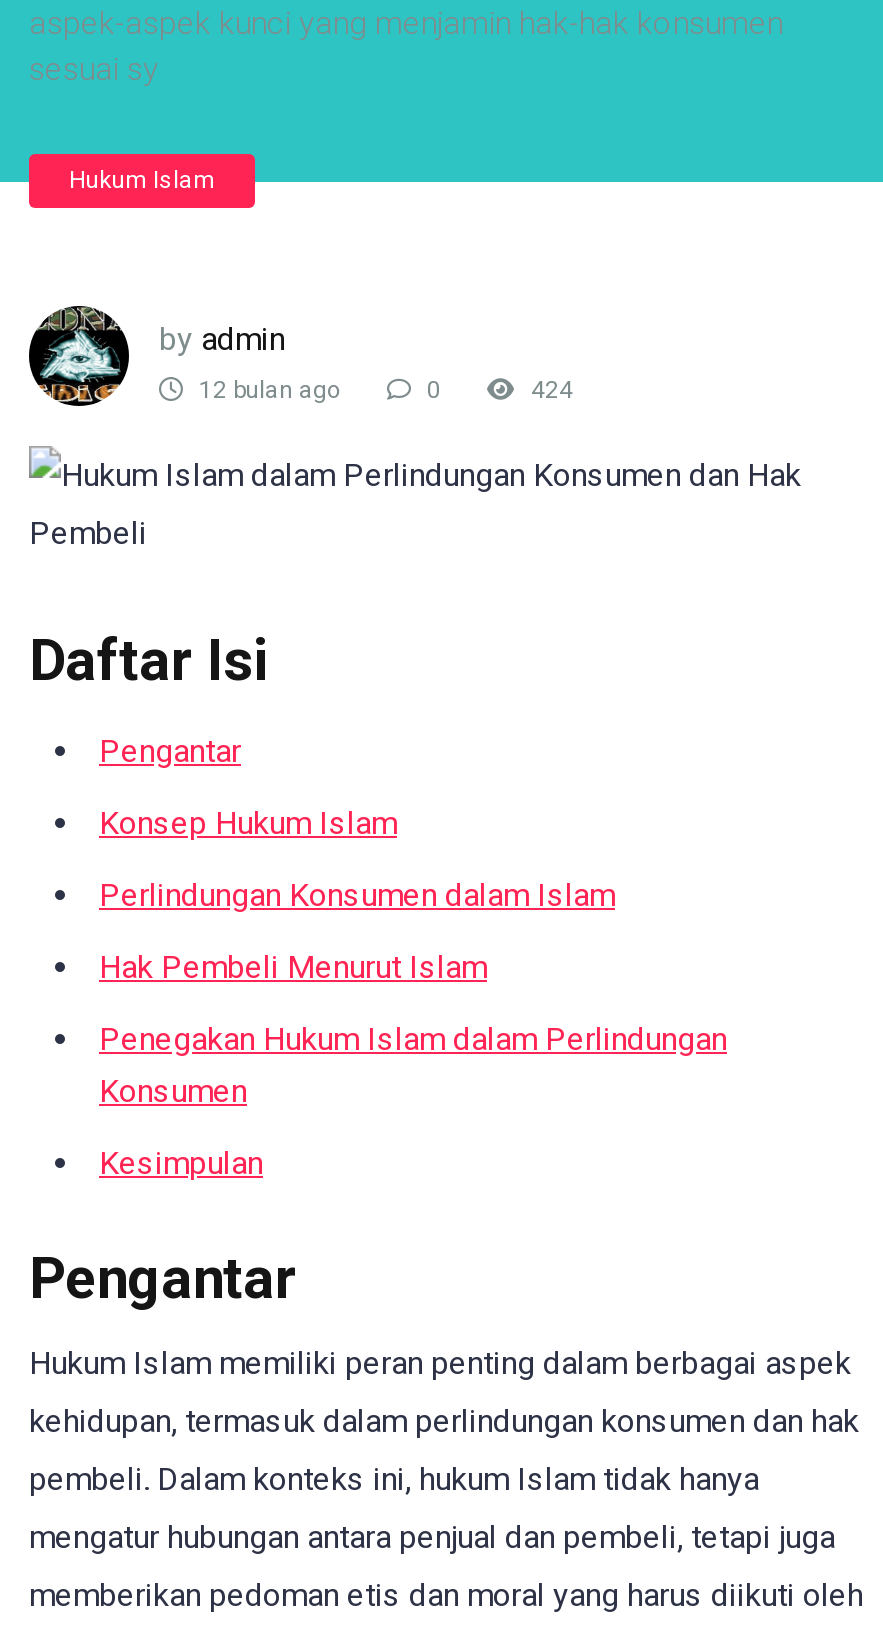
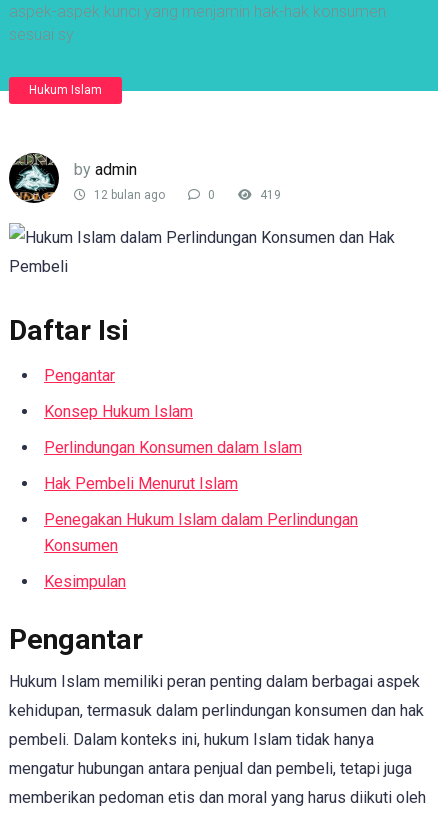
[525,376,573,404] 424 -> [257,188,281,202] 419

